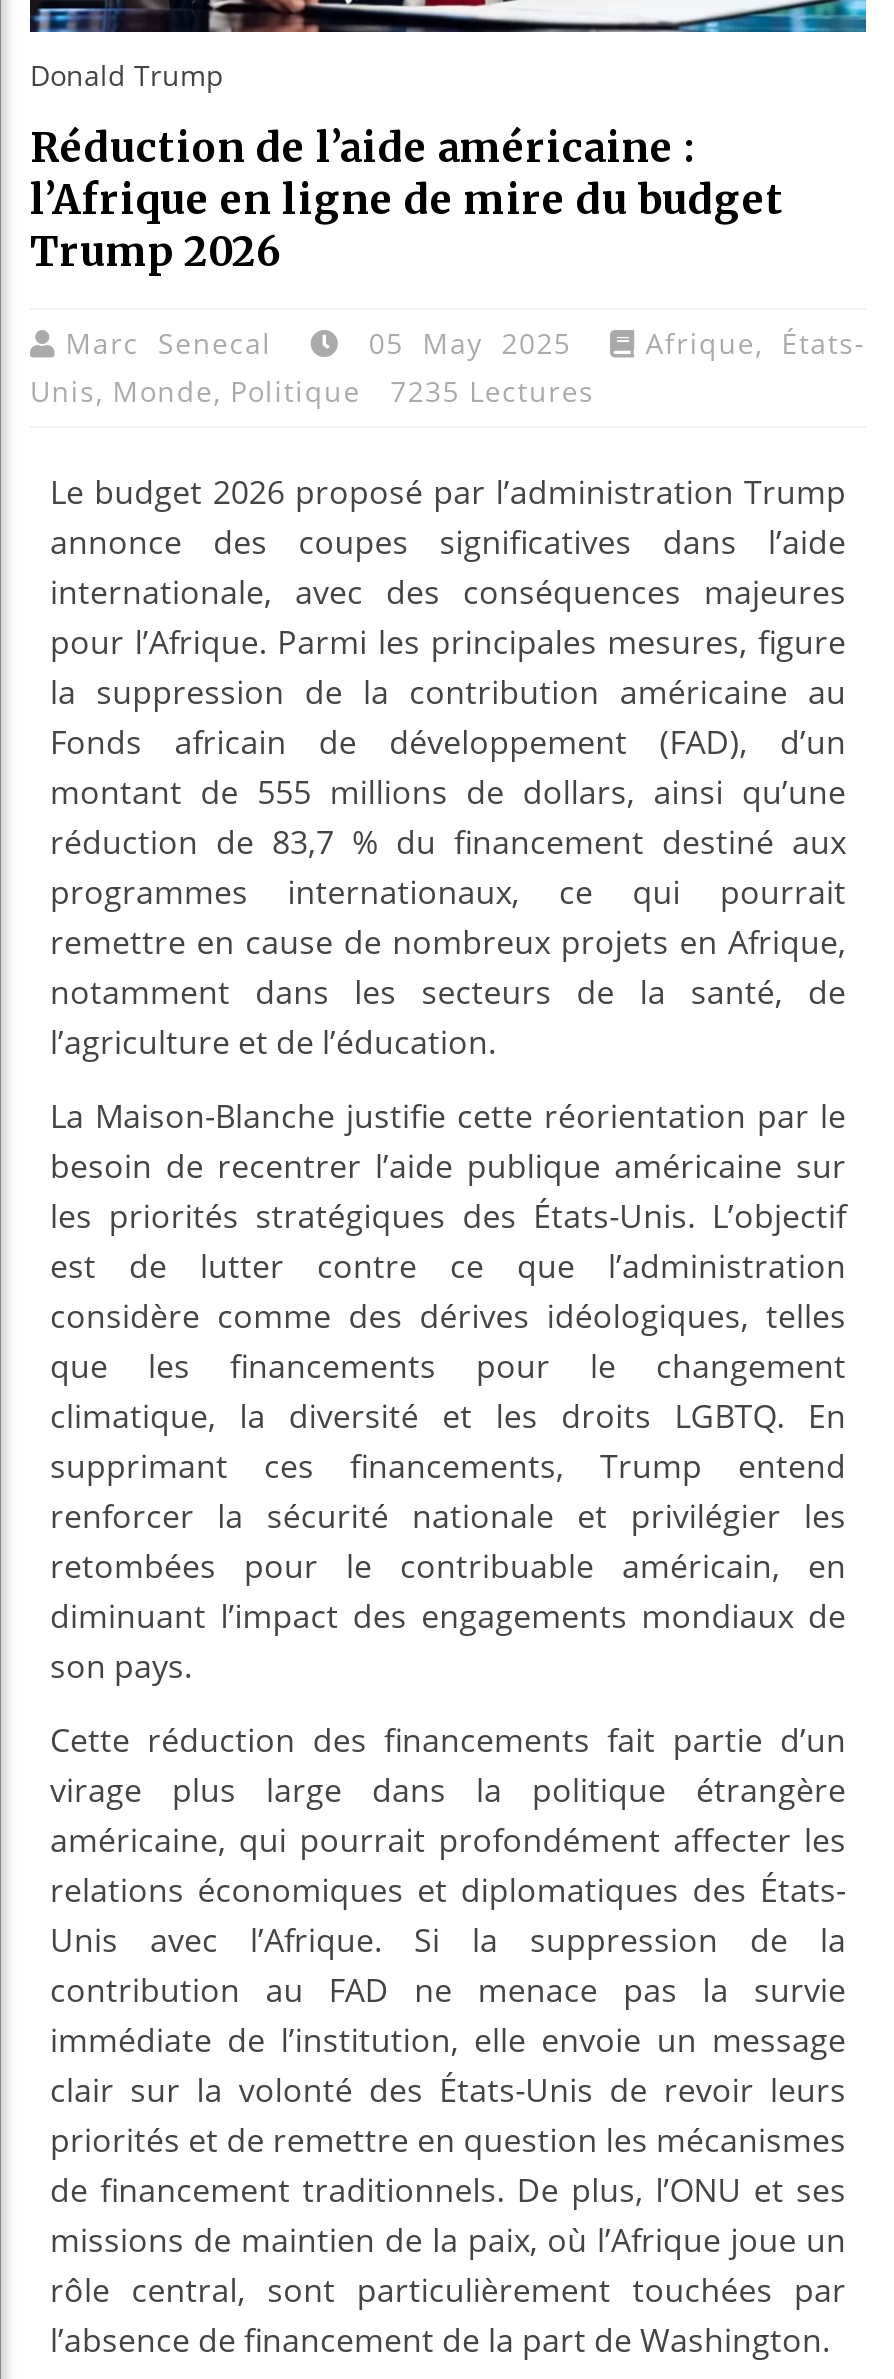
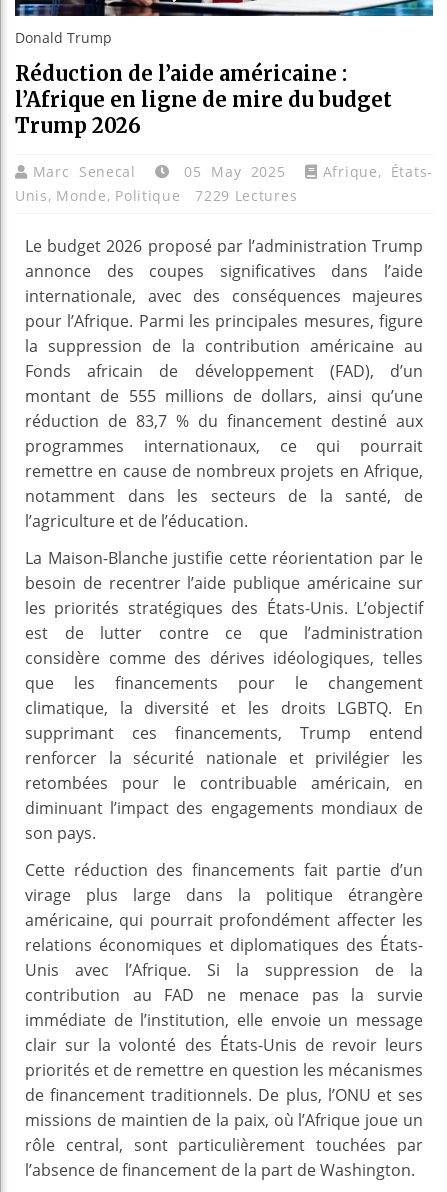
[30,371,594,409] Unis, Monde, Politique 7235 Lectures -> [15,186,297,205] Unis, Monde, Politique 7229 Lectures

